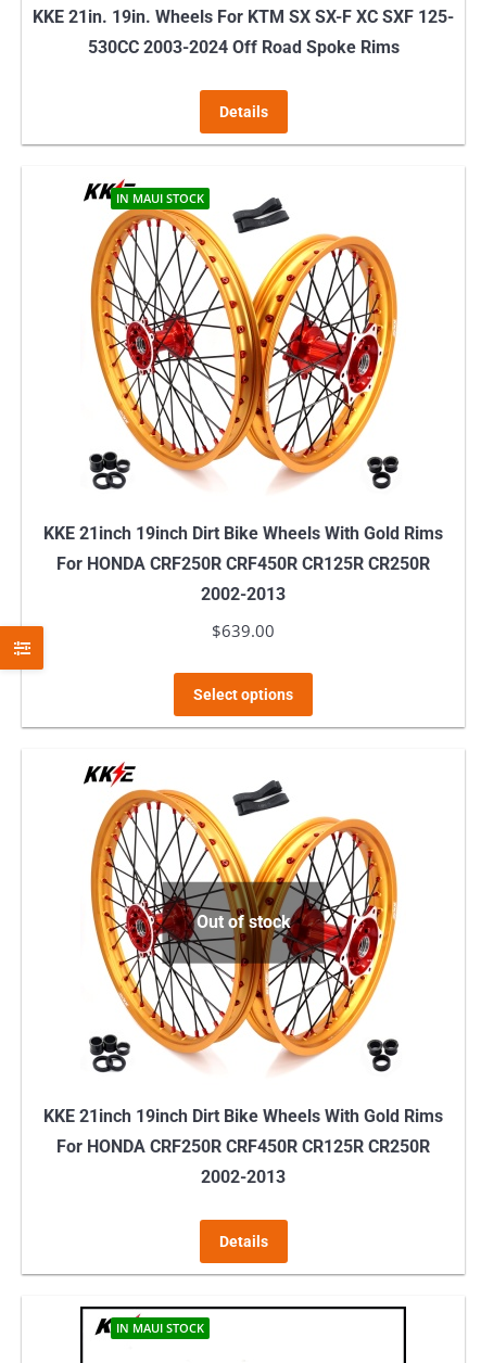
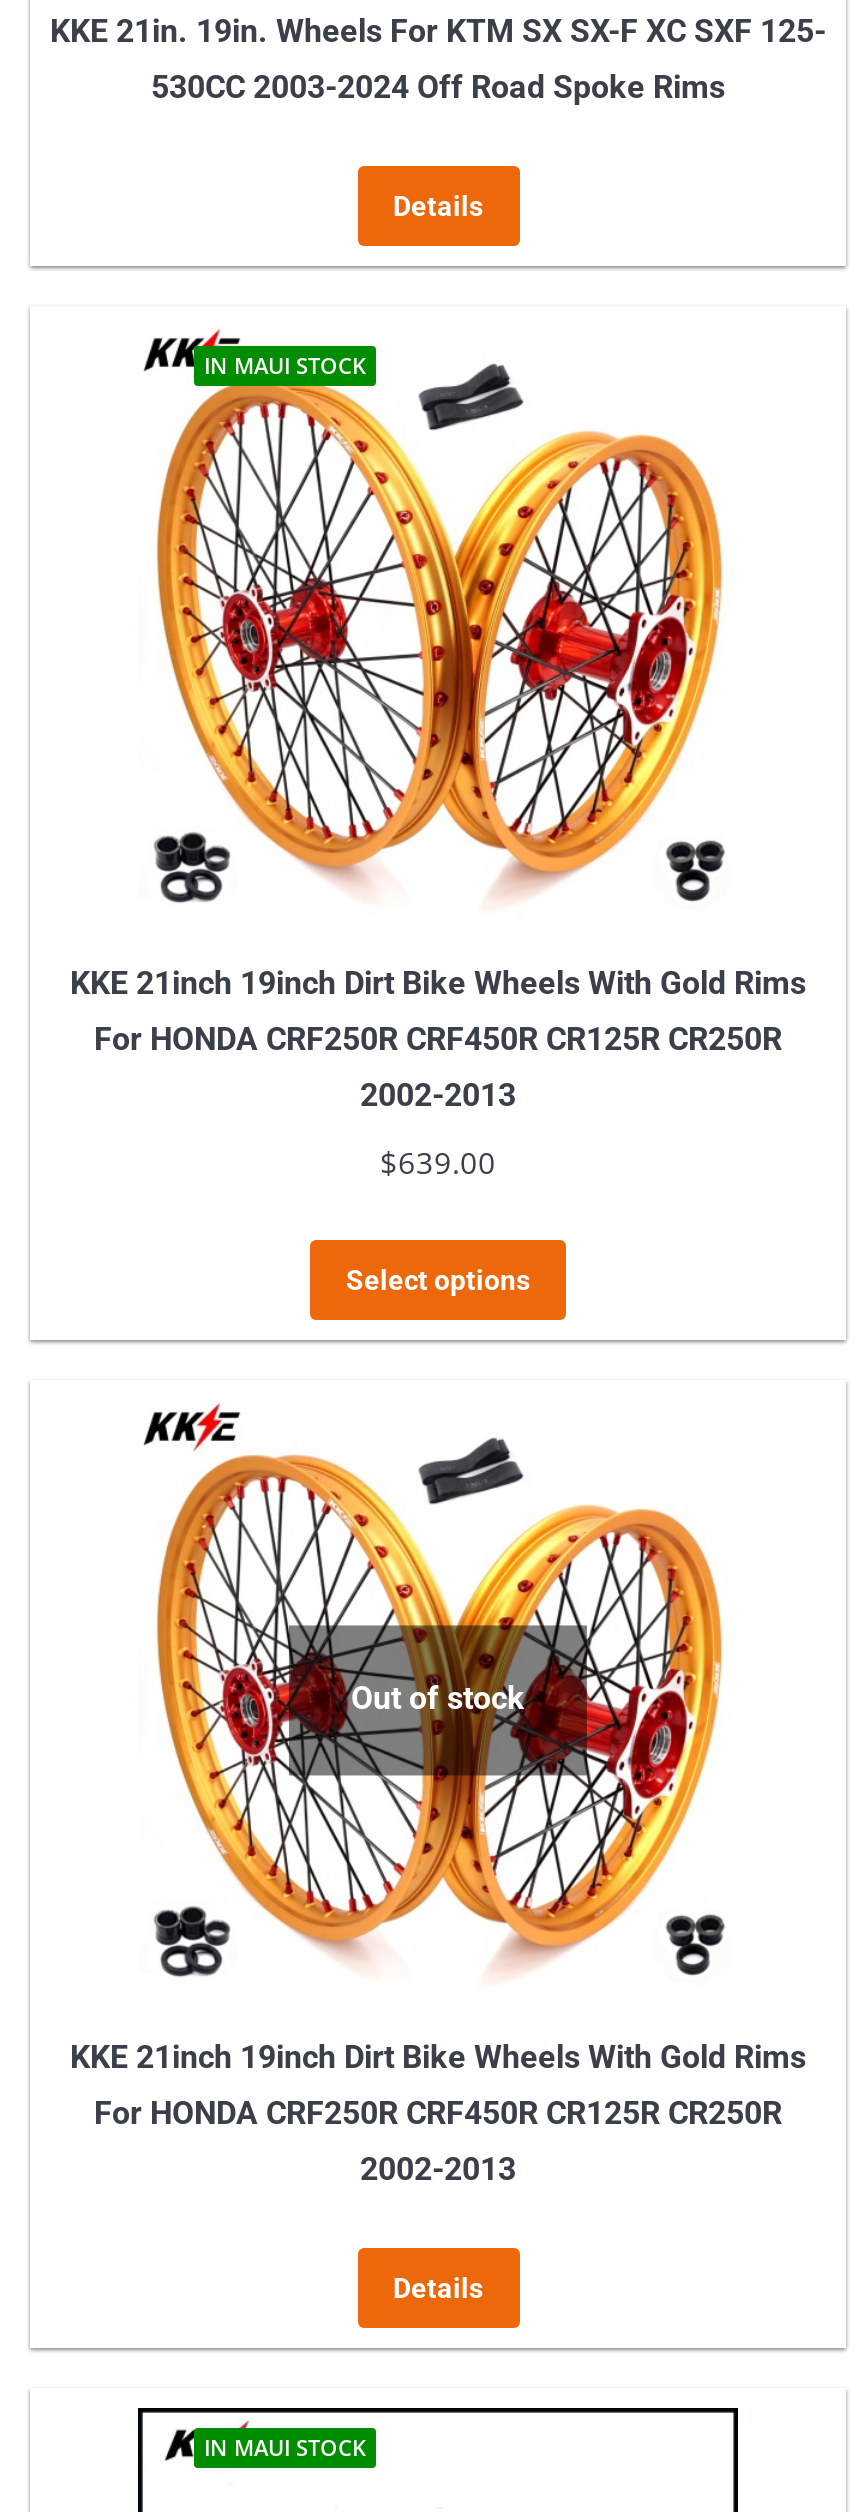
[3,625,45,671] [image] -> none

